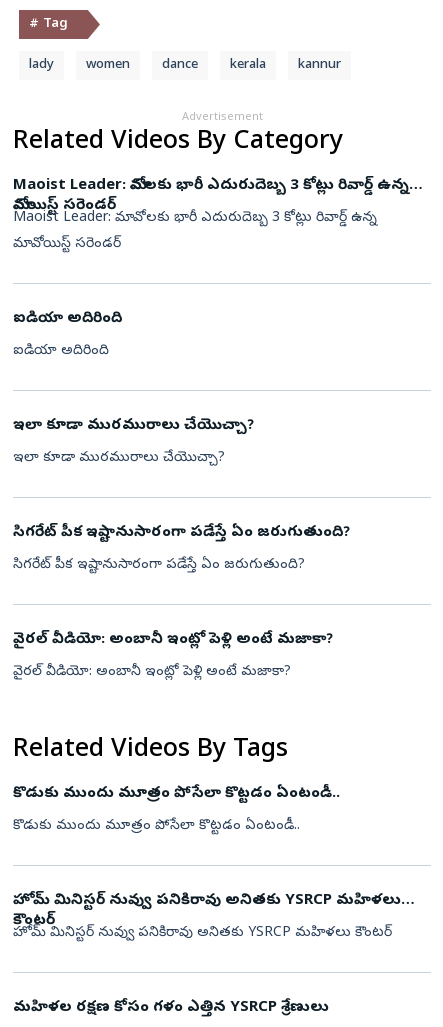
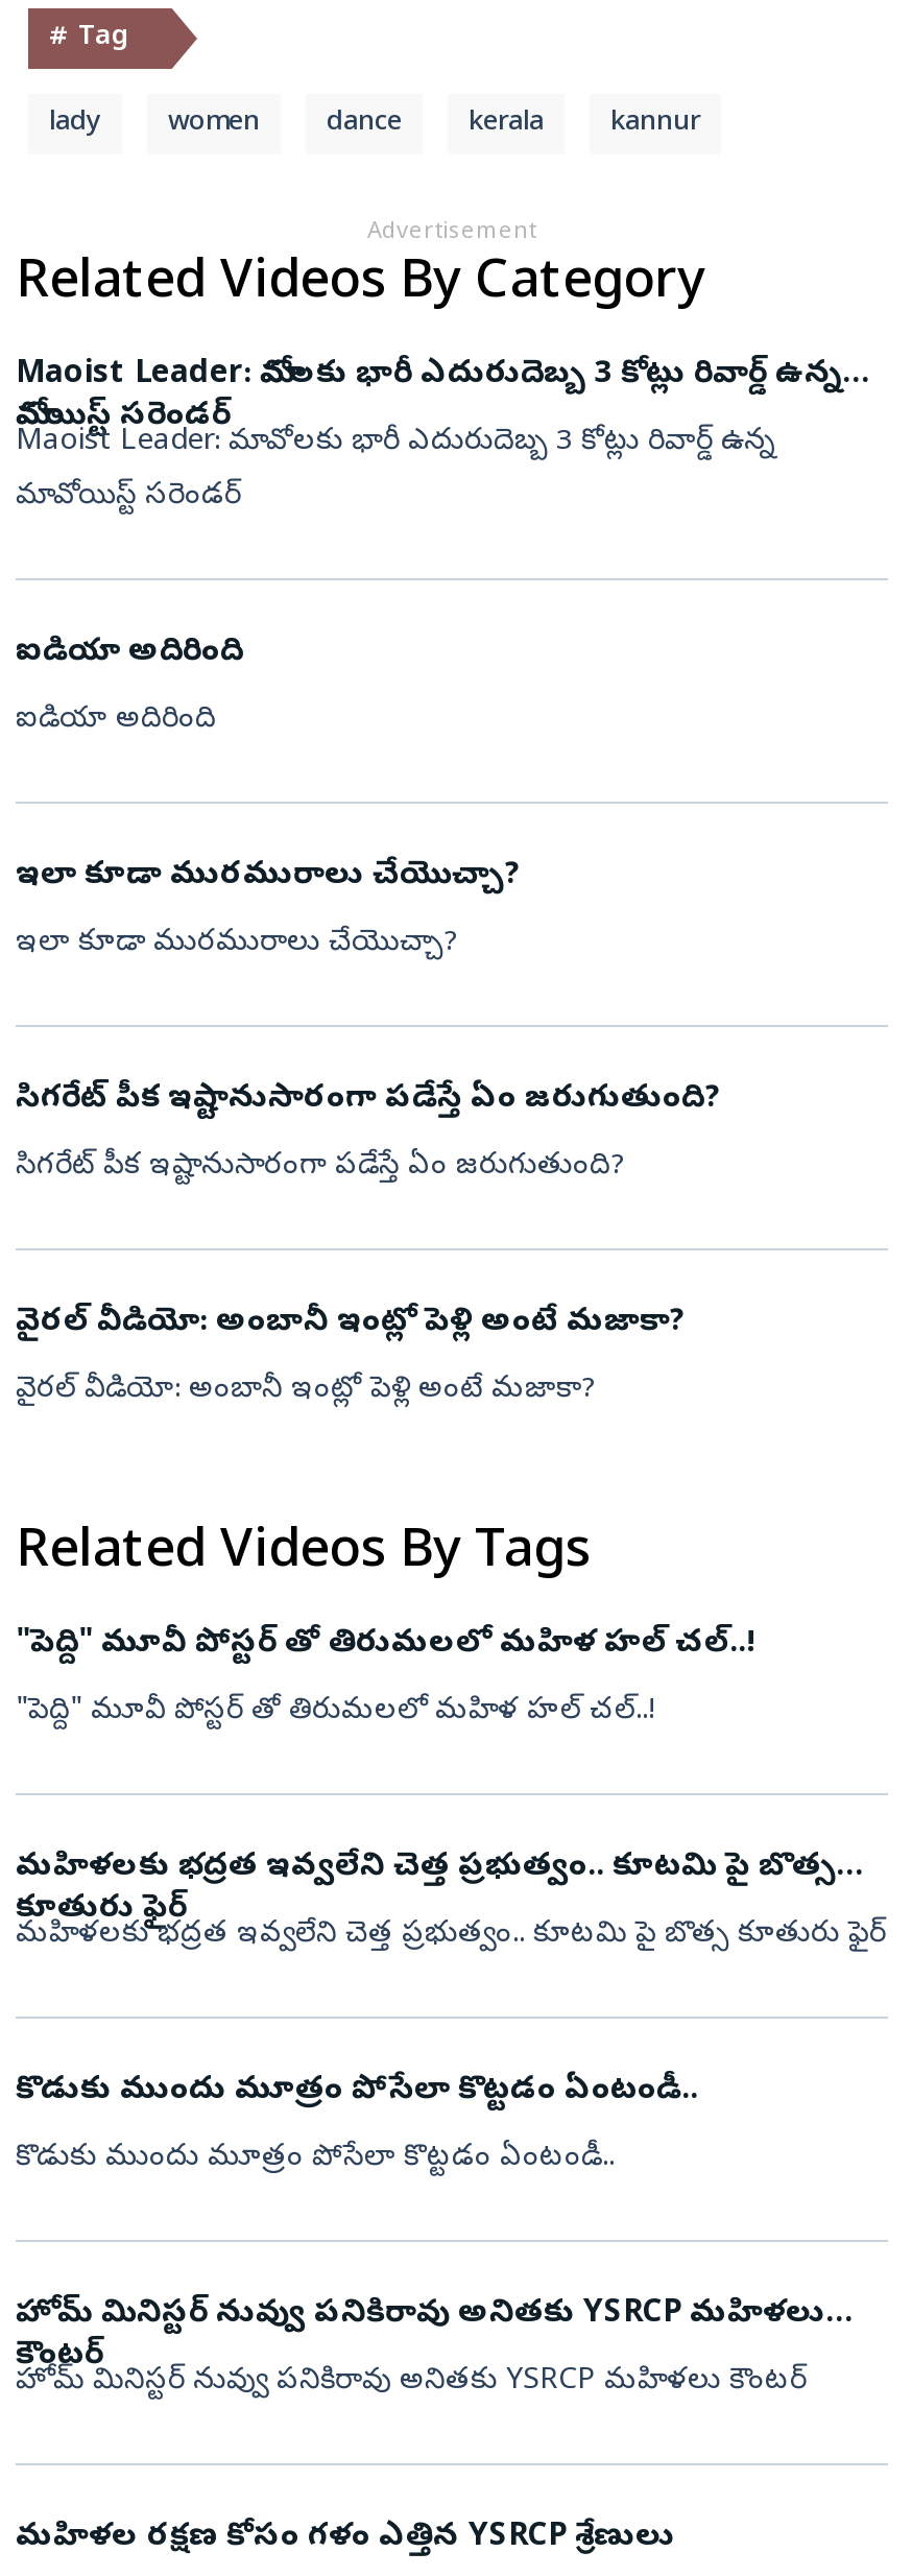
none -> [16,1624,757,1733] "పెద్ది" మూవీ పోస్టర్ తో తిరుమలలో మహిళ హల్ చల్..! | "పెద్ది" మూవీ పోస్టర్ తో తిరుమలలో మహిళ హల్ చల్..!
none -> [16,1847,886,1956] మహిళలకు భద్రత ఇవ్వలేని చెత్త ప్రభుత్వం.. కూటమి పై బొత్స | కూతురు ఫైర్ | మహిళలకు భద్రత ఇవ్వలేని చెత్త ప్రభుత్వం.. కూటమి పై బొత్స కూతురు ఫైర్

